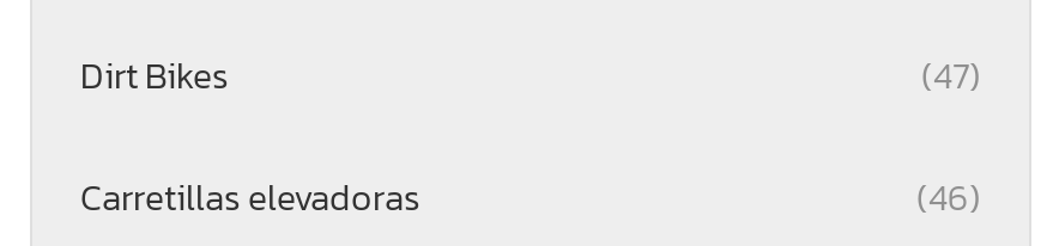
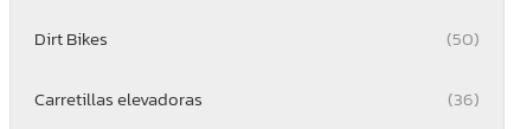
[921,47,981,102] (47) -> [446,24,480,51] (50)
[916,168,981,223] (46) -> [448,85,480,112] (36)

